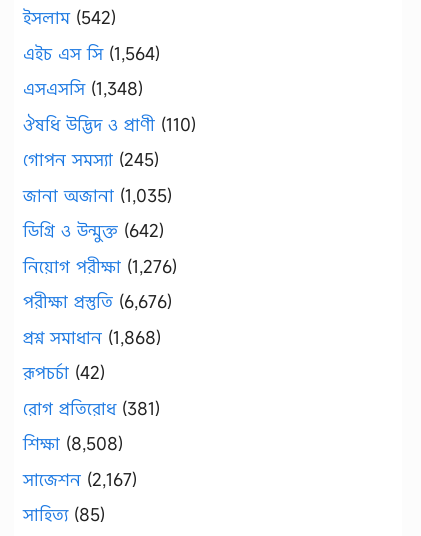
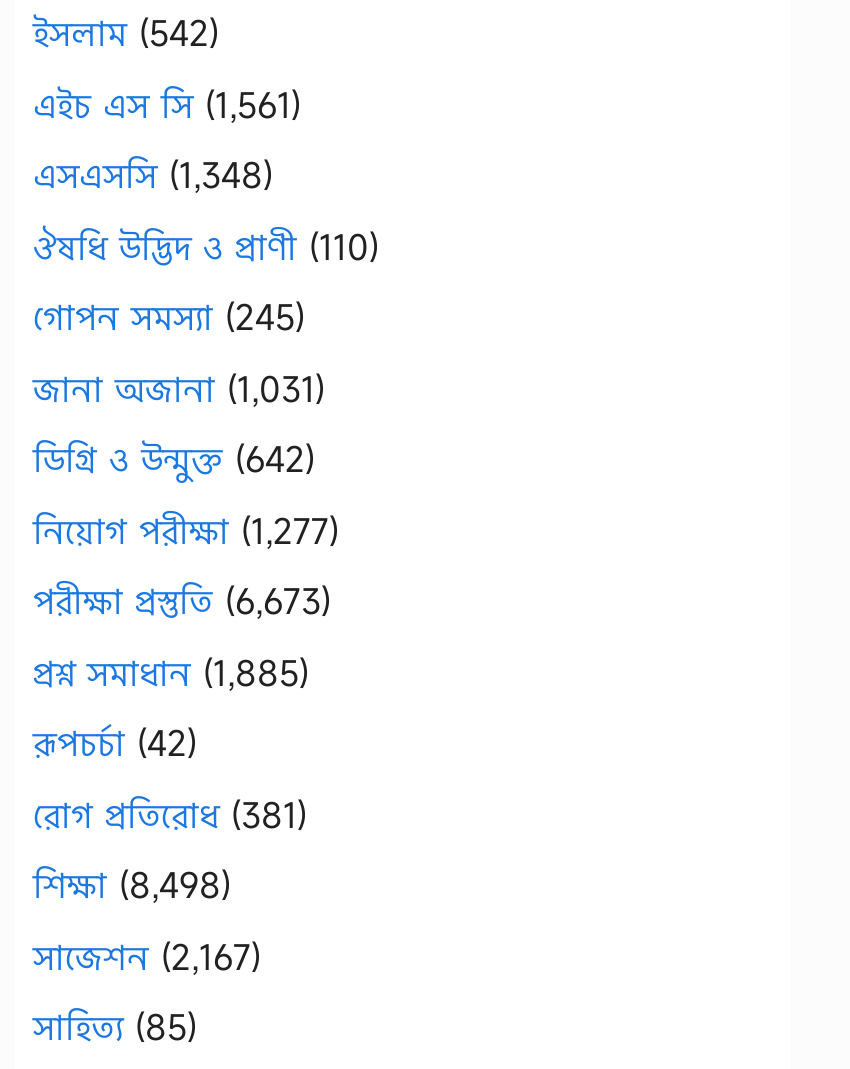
[23,41,160,64] এইচ এস সি (1,564) -> [33,81,301,127] এইচ এস সি (1,561)
[23,183,172,206] জানা অজানা (1,035) -> [33,365,325,411] জানা অজানা (1,031)
[23,254,177,277] নিয়োগ পরীক্ষা (1,276) -> [33,507,339,553] নিয়োগ পরীক্ষা (1,277)
[23,290,172,313] পরীক্ষা প্রস্তুতি (6,676) -> [33,578,331,624] পরীক্ষা প্রস্তুতি (6,673)
[23,325,161,348] প্রশ্ন সমাধান (1,868) -> [33,649,309,695] প্রশ্ন সমাধান (1,885)
[23,432,123,455] শিক্ষা (8,508) -> [33,862,231,908] শিক্ষা (8,498)

